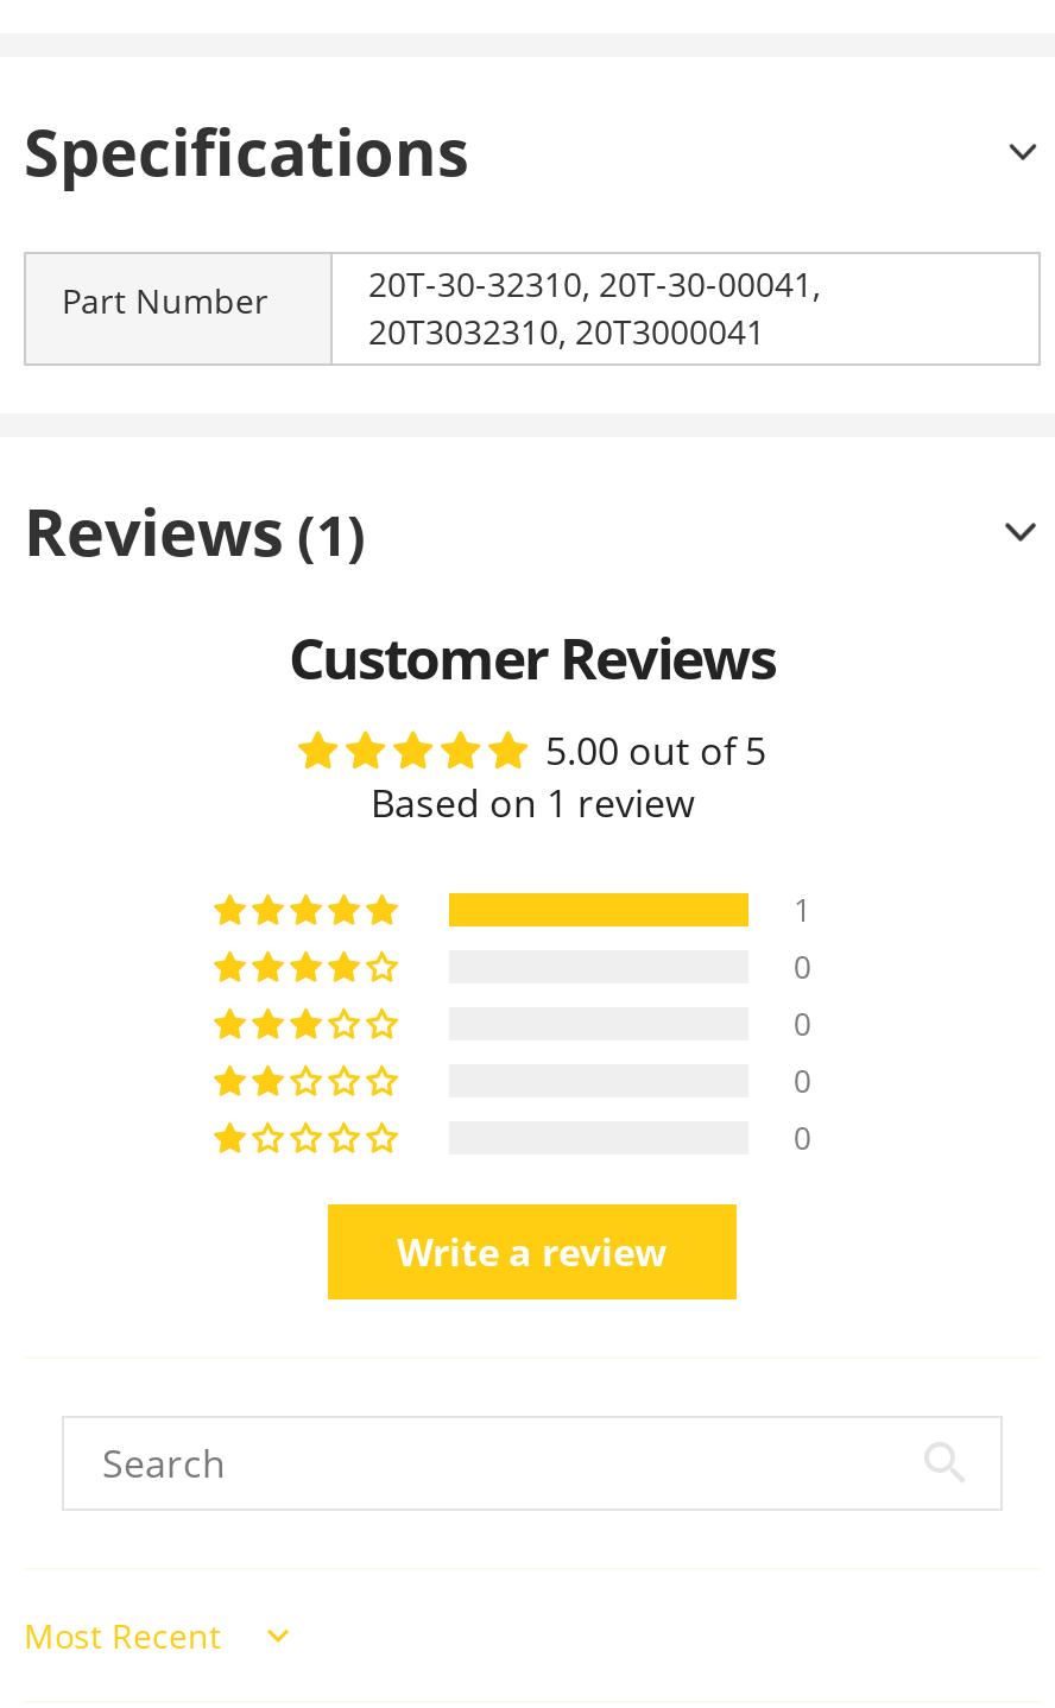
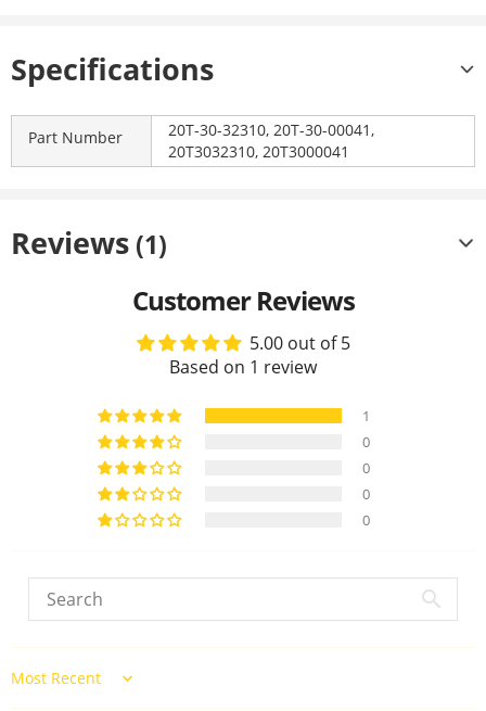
[397,1226,668,1279] Write a review -> none

